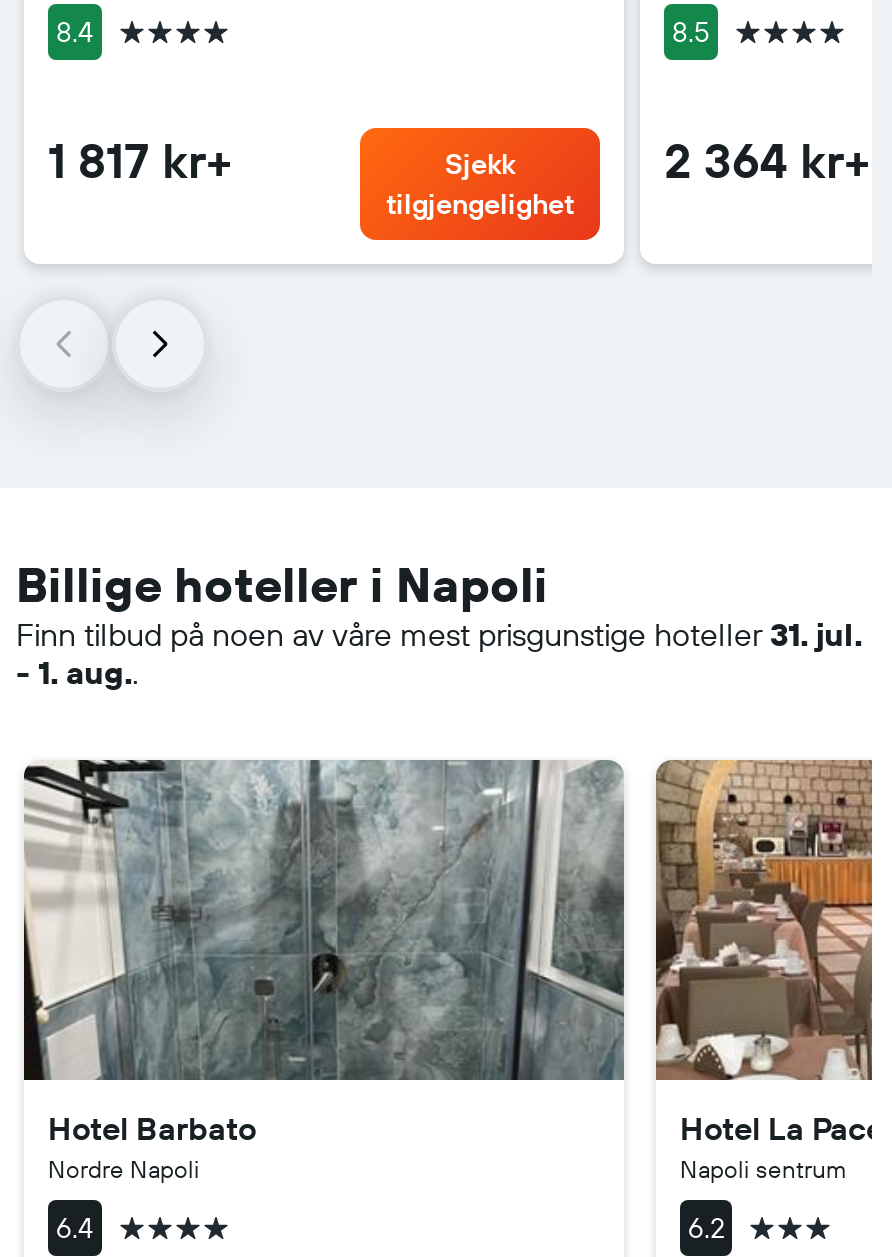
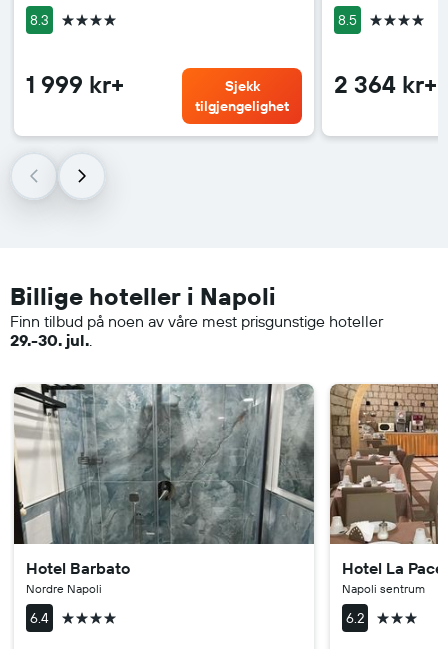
[56,14,94,50] 8.4 -> [30,11,49,29] 8.3
[48,130,232,190] 1 817 kr+ -> [26,69,124,99] 1 999 kr+
[16,614,862,692] Finn tilbud på noen av våre mest prisgunstige hoteller 31. jul. | - 1. aug.. -> [10,311,383,350] Finn tilbud på noen av våre mest prisgunstige hoteller | 29.-30. jul..

